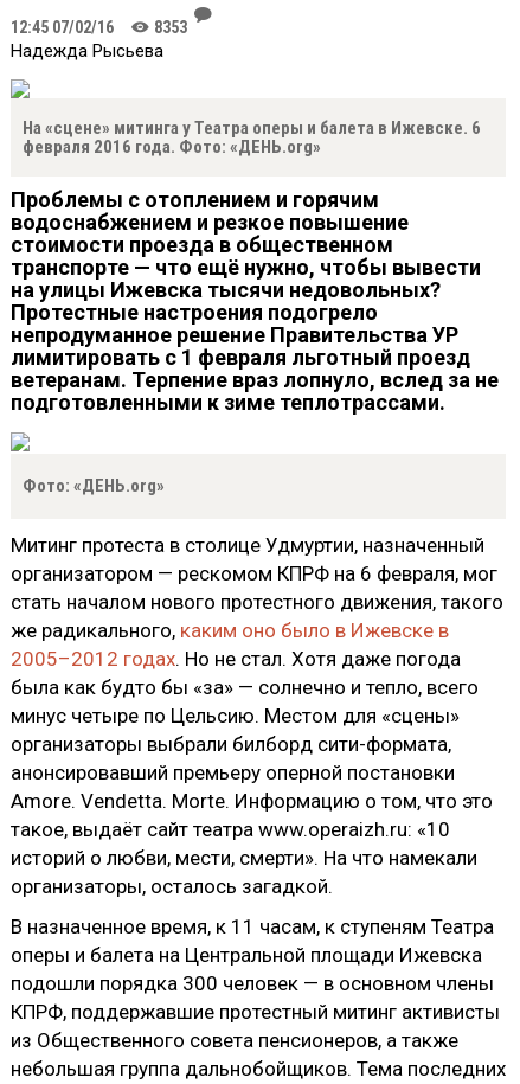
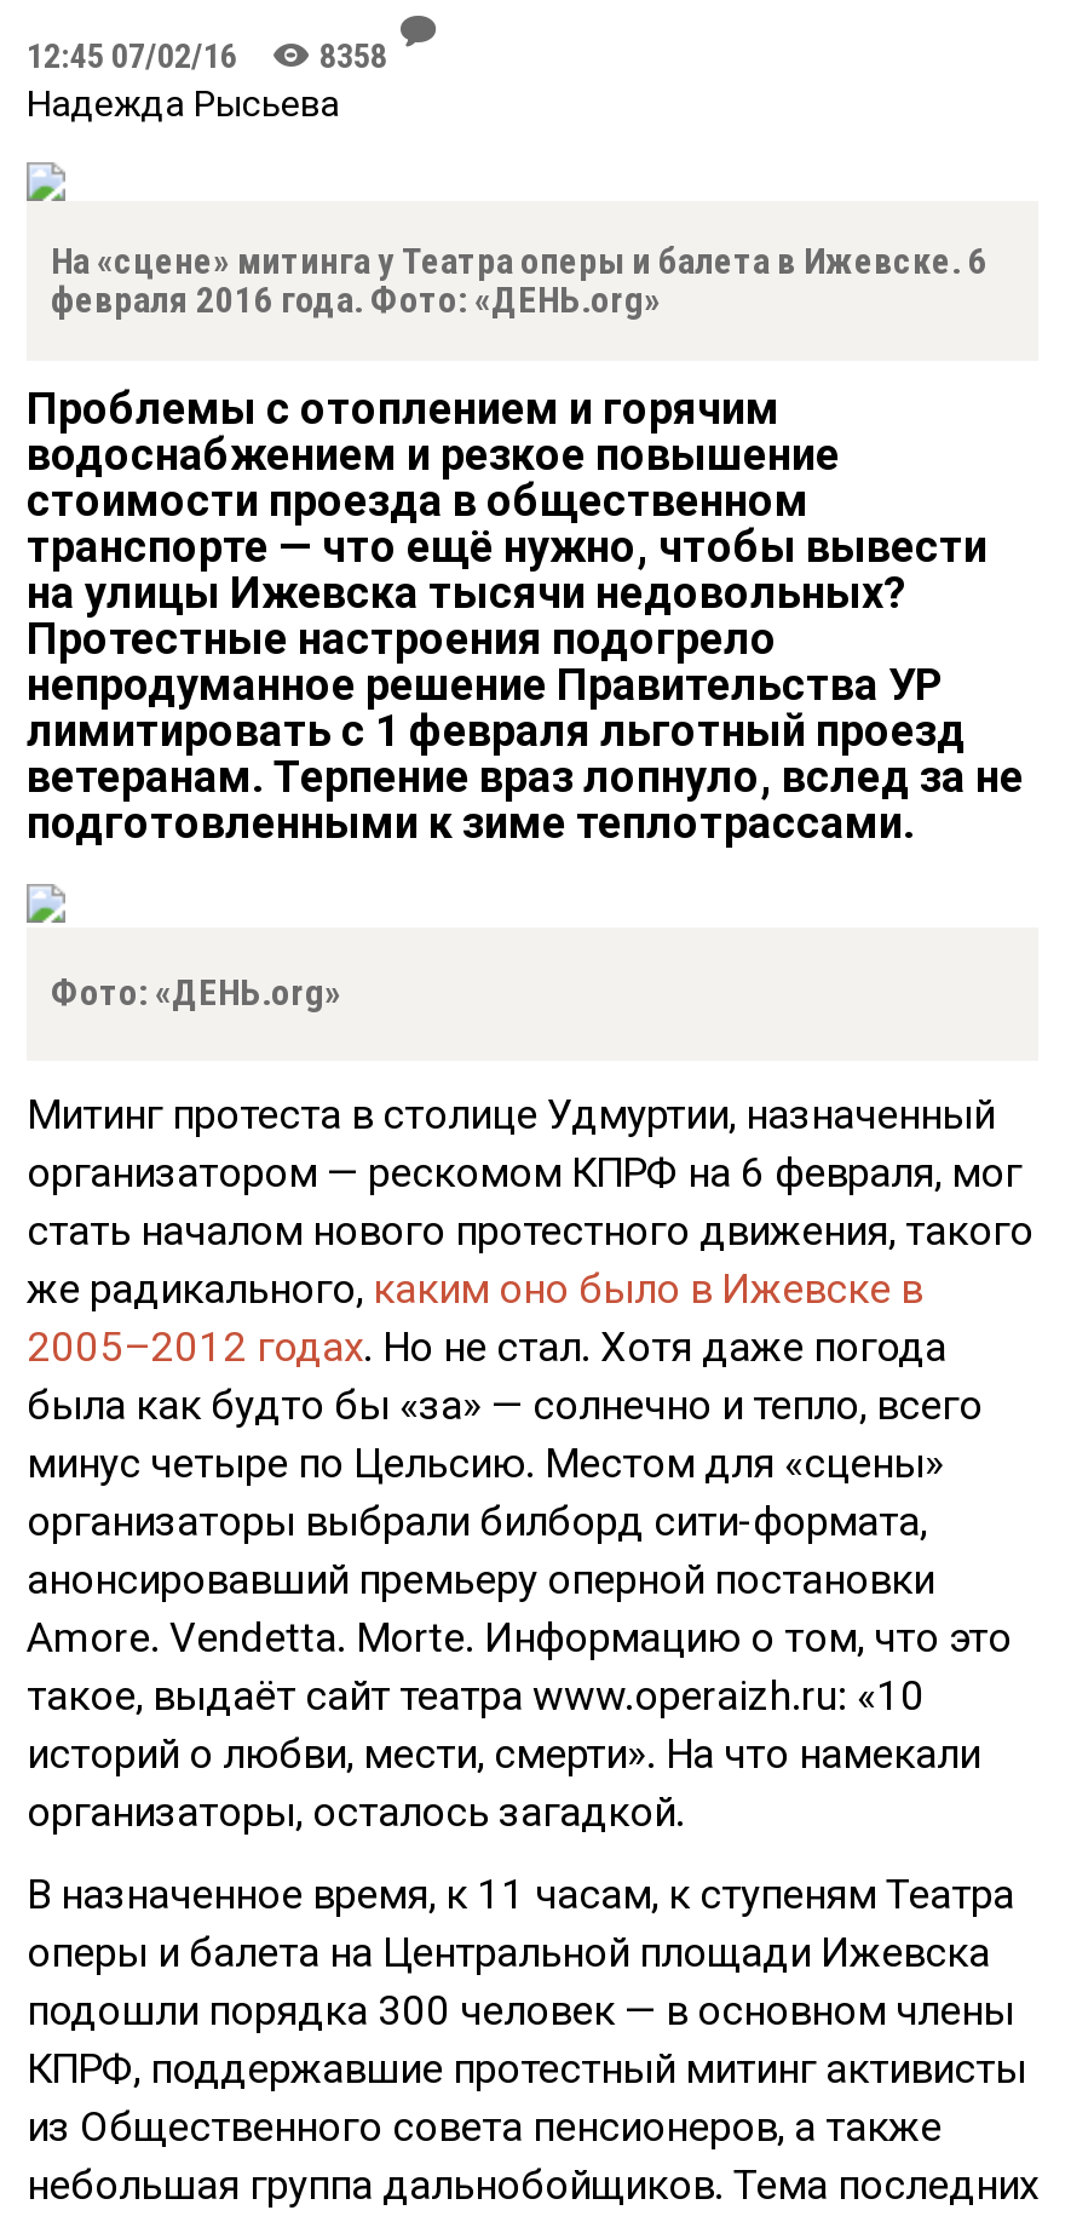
[11,18,187,37] 12:45 07/02/16 K 8353 -> [27,36,387,75] 12:45 07/02/16 K 8358

